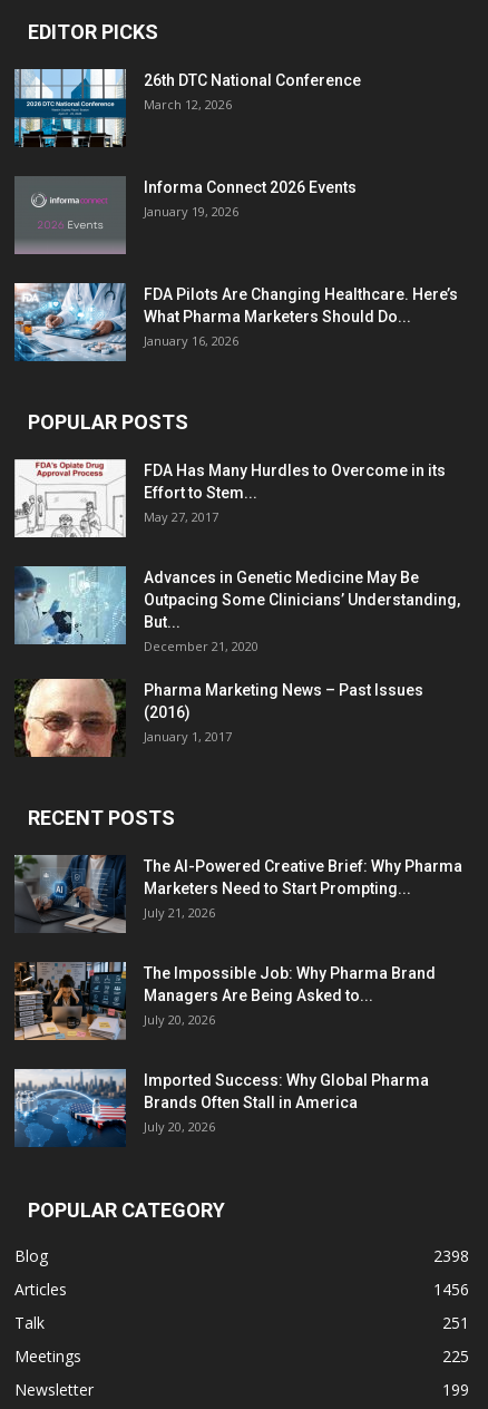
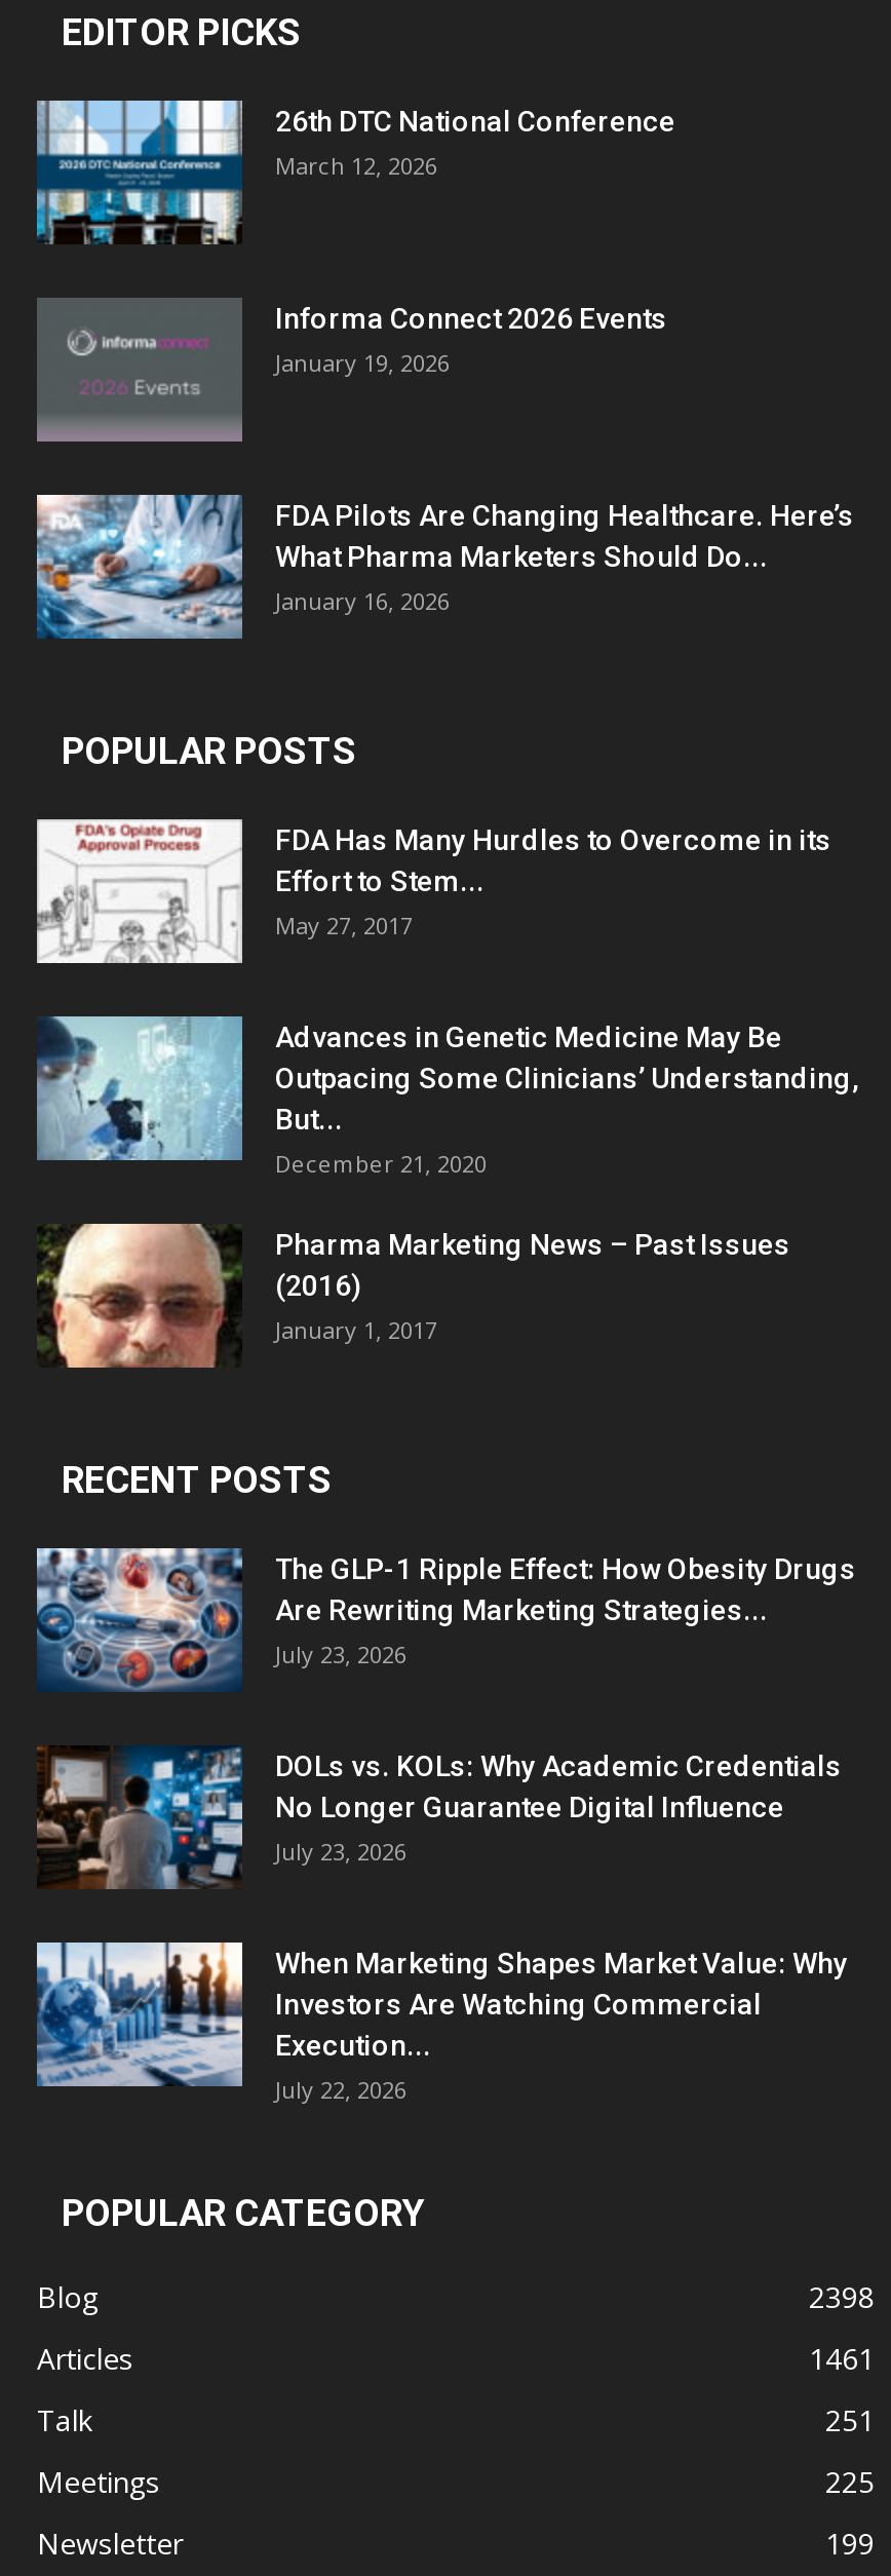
[14,855,462,934] [image] | The AI-Powered Creative Brief: Why Pharma | Marketers Need to Start Prompting... | July 21, 2026 -> [35,1546,856,1692] [image] | The GLP-1 Ripple Effect: How Obesity Drugs | Are Rewriting Marketing Strategies... | July 23, 2026
[13,961,436,1041] [image] | The Impossible Job: Why Pharma Brand | Managers Are Being Asked to... | July 20, 2026 -> [37,1745,842,1891] [image] | DOLs vs. KOLs: Why Academic Credentials | No Longer Guarantee Digital Influence | July 23, 2026
[13,1068,429,1147] [image] | Imported Success: Why Global Pharma | Brands Often Stall in America | July 20, 2026 -> [35,1940,848,2104] [image] | When Marketing Shapes Market Value: Why | Investors Are Watching Commercial | Execution... | July 22, 2026
[433,1278,469,1300] 1456 -> [809,2338,875,2377] 1461

